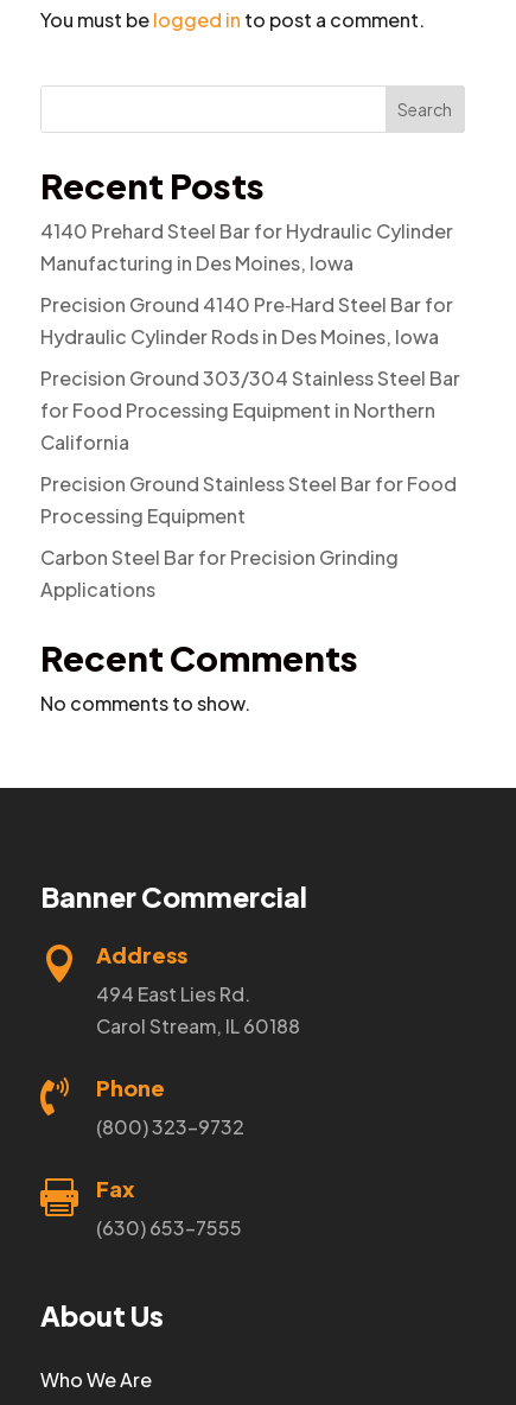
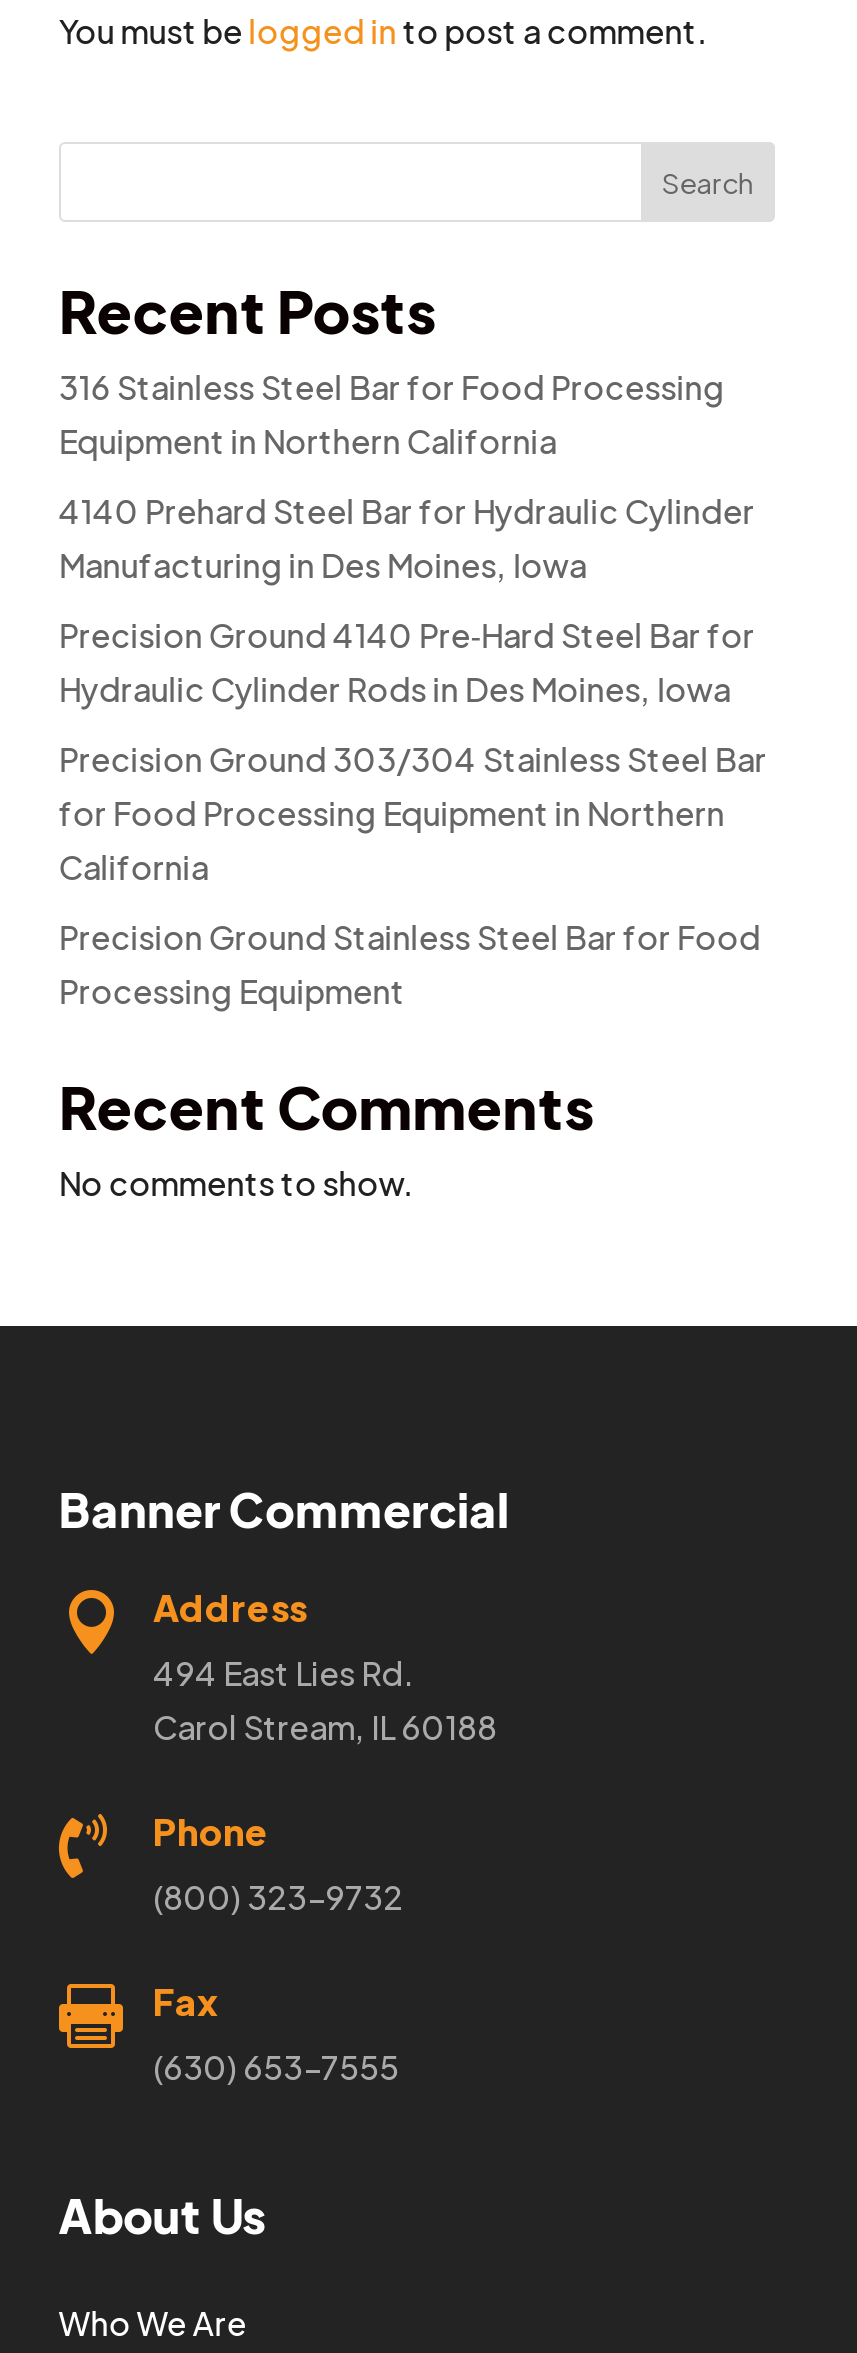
none -> [59,366,725,462] 316 Stainless Steel Bar for Food Processing | Equipment in Northern California
moved [40,218,460,528] -> [59,490,767,1012]: 4140 Prehard Steel Bar for Hydraulic Cylinder | Manufacturing in Des Moines, Iowa | Precision Ground 4140 Pre‑Hard Steel Bar for | ... | Precision Ground Stainless Steel Bar for Food | Processing Equipment
[40,544,398,601] Carbon Steel Bar for Precision Grinding | Applications -> none

